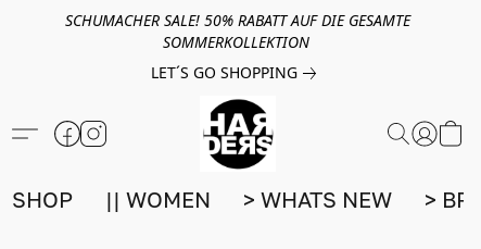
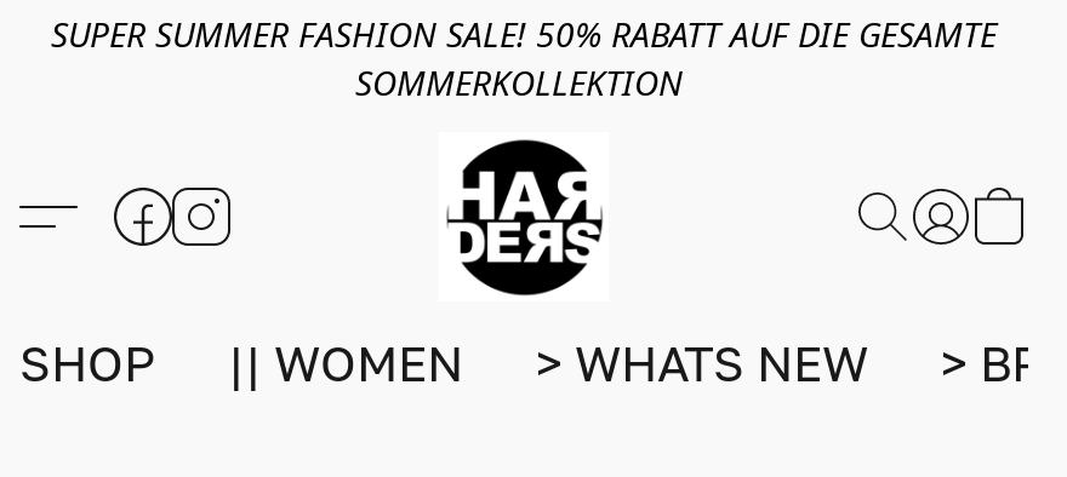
[65,10,410,30] SCHUMACHER SALE! 50% RABATT AUF DIE GESAMTE -> [51,11,997,57] SUPER SUMMER FASHION SALE! 50% RABATT AUF DIE GESAMTE
[151,62,298,83] LET´S GO SHOPPING -> none

